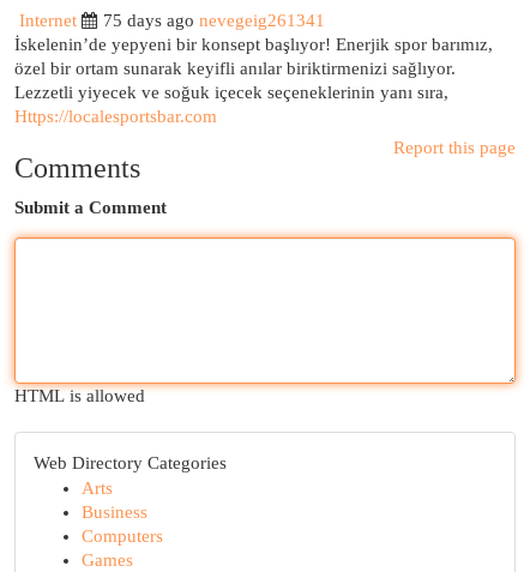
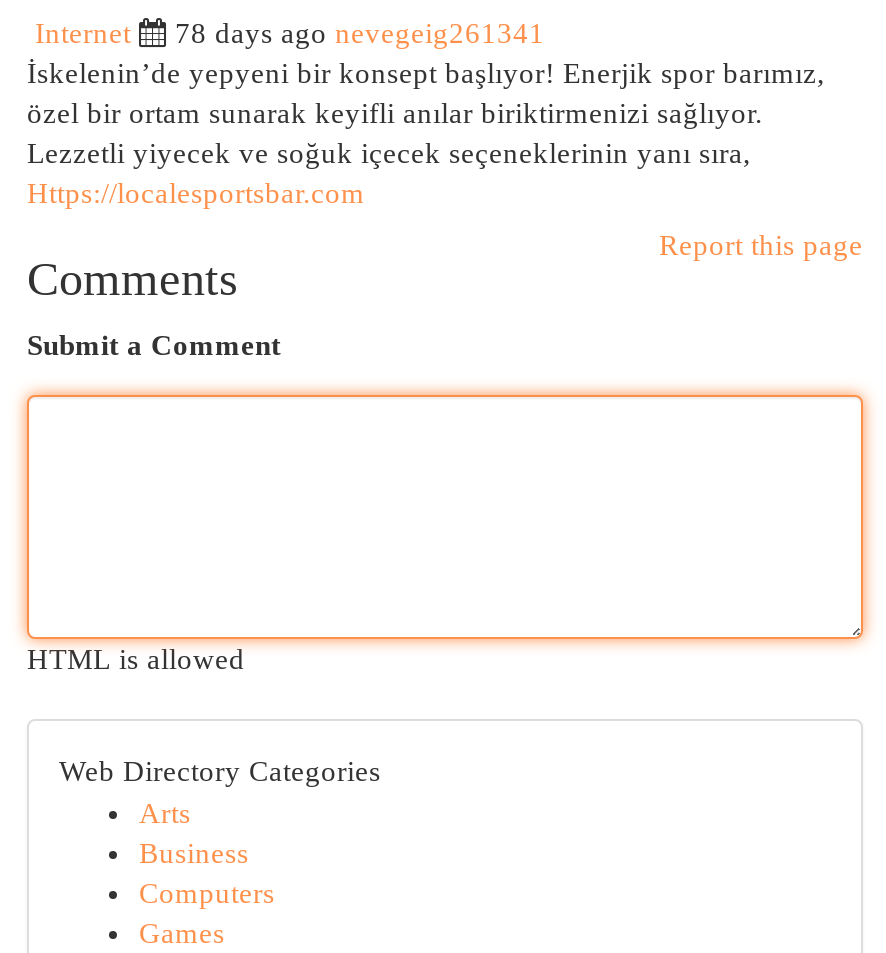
[103,11,325,30] 75 days ago nevegeig261341 -> [175,17,545,49] 78 days ago nevegeig261341

